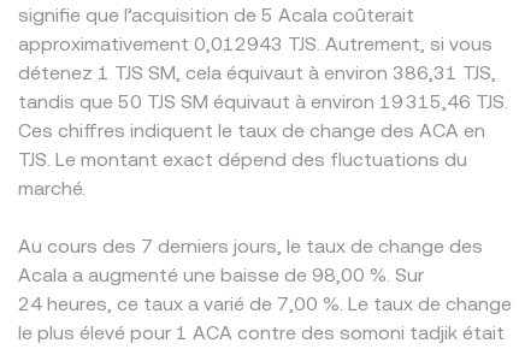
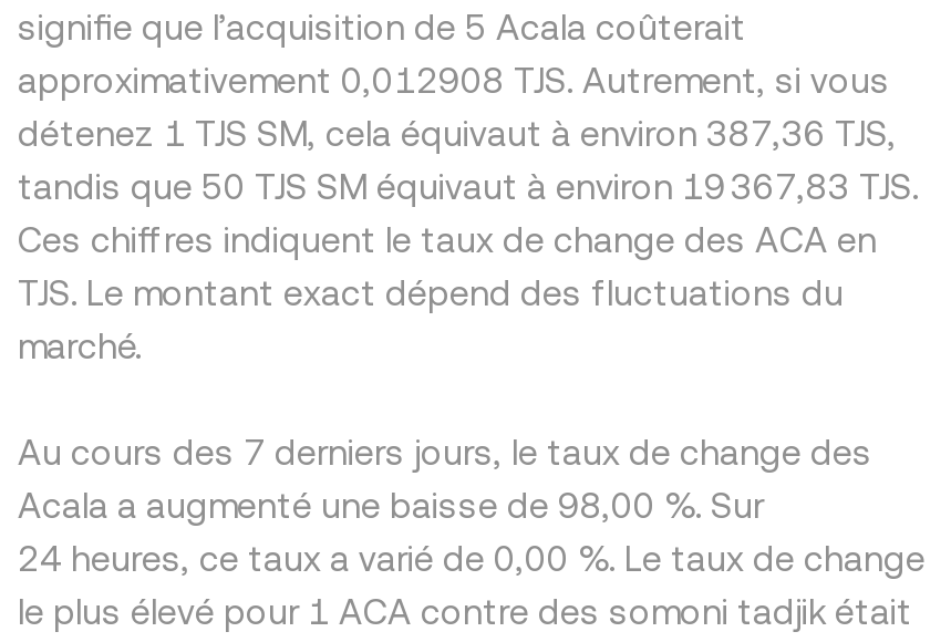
[18,32,492,55] approximativement 0,012943 TJS. Autrement, si vous -> [18,60,890,102] approximativement 0,012908 TJS. Autrement, si vous
[18,61,496,84] détenez 1 TJS SM, cela équivaut à environ 386,31 TJS, -> [18,113,897,155] détenez 1 TJS SM, cela équivaut à environ 387,36 TJS,
[18,90,508,113] tandis que 50 TJS SM équivaut à environ 19 315,46 TJS. -> [18,166,919,208] tandis que 50 TJS SM équivaut à environ 19 367,83 TJS.
[18,292,512,315] 24 heures, ce taux a varié de 7,00 %. Le taux de change -> [18,538,926,580] 24 heures, ce taux a varié de 0,00 %. Le taux de change

